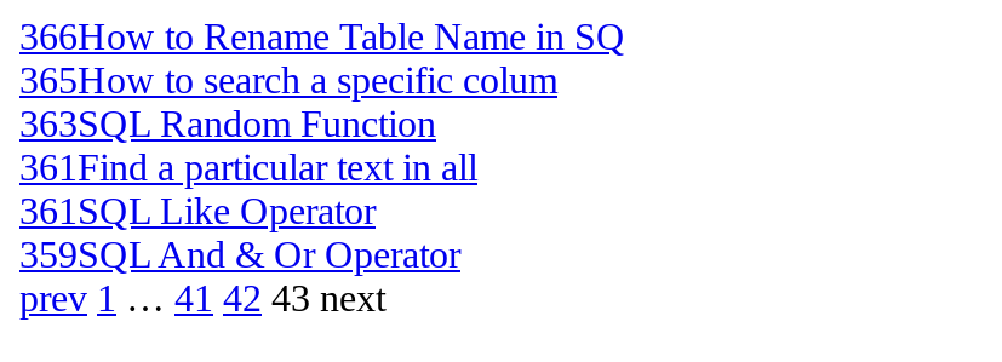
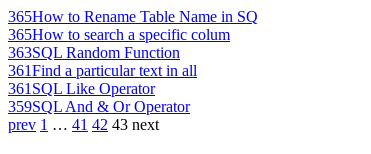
[19,16,625,57] 366How to Rename Table Name in SQ -> [8,8,258,25] 365How to Rename Table Name in SQ

